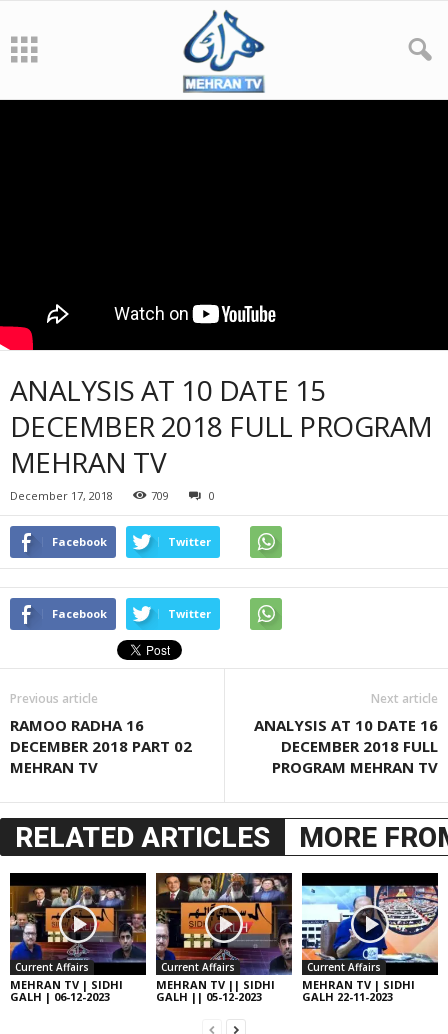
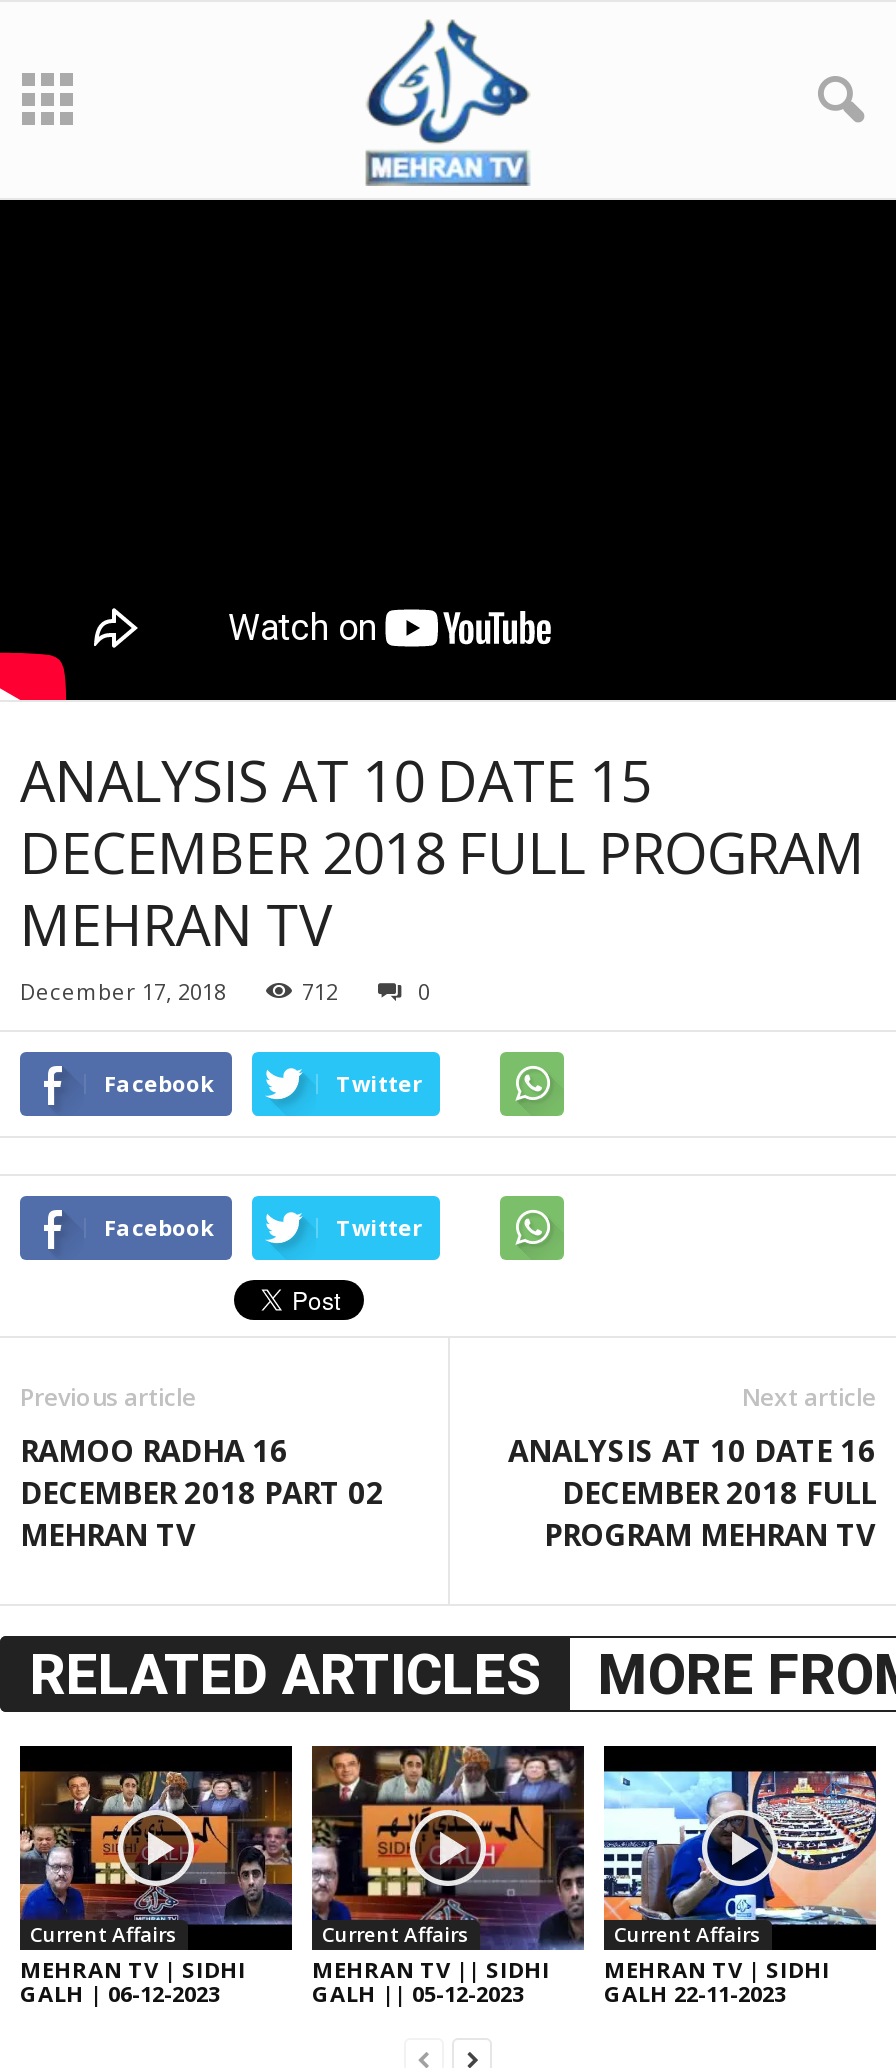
[151,488,169,503] 709 -> [302,976,338,1006] 712

